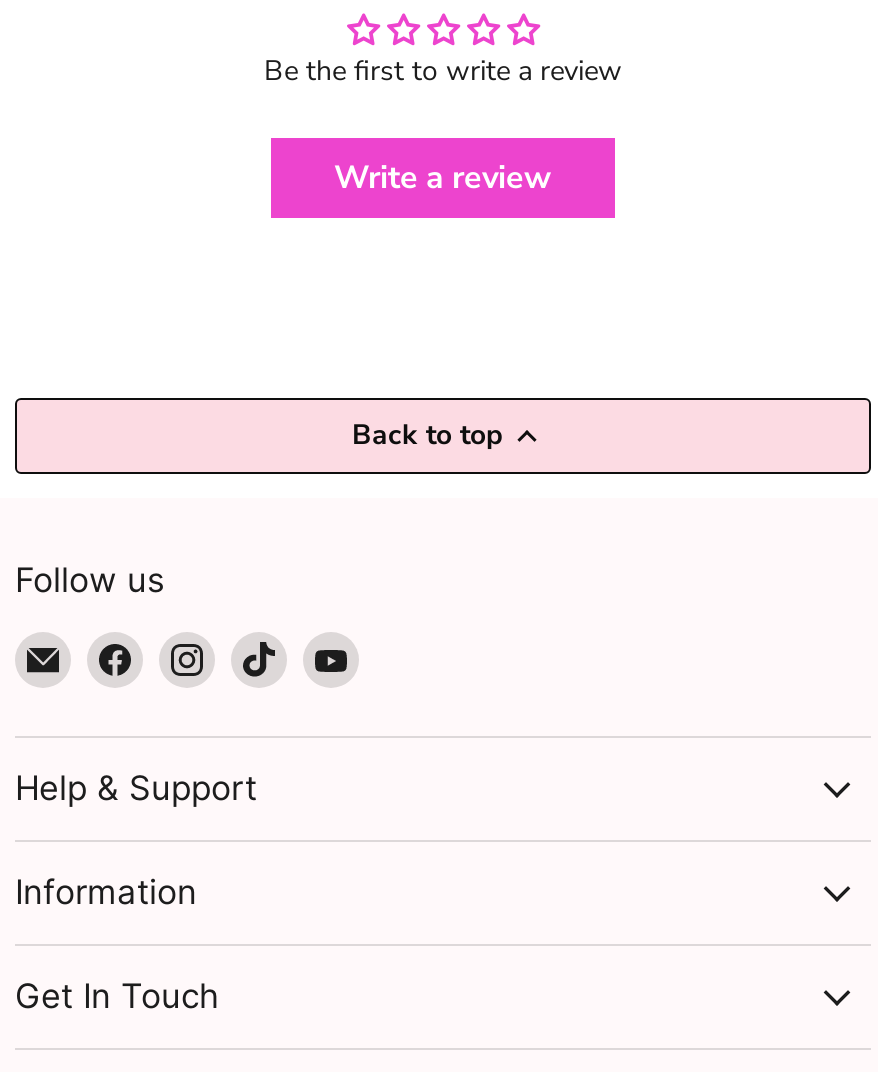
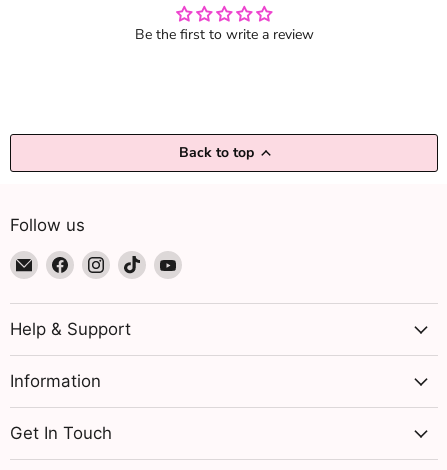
[334,156,552,200] Write a review -> none

